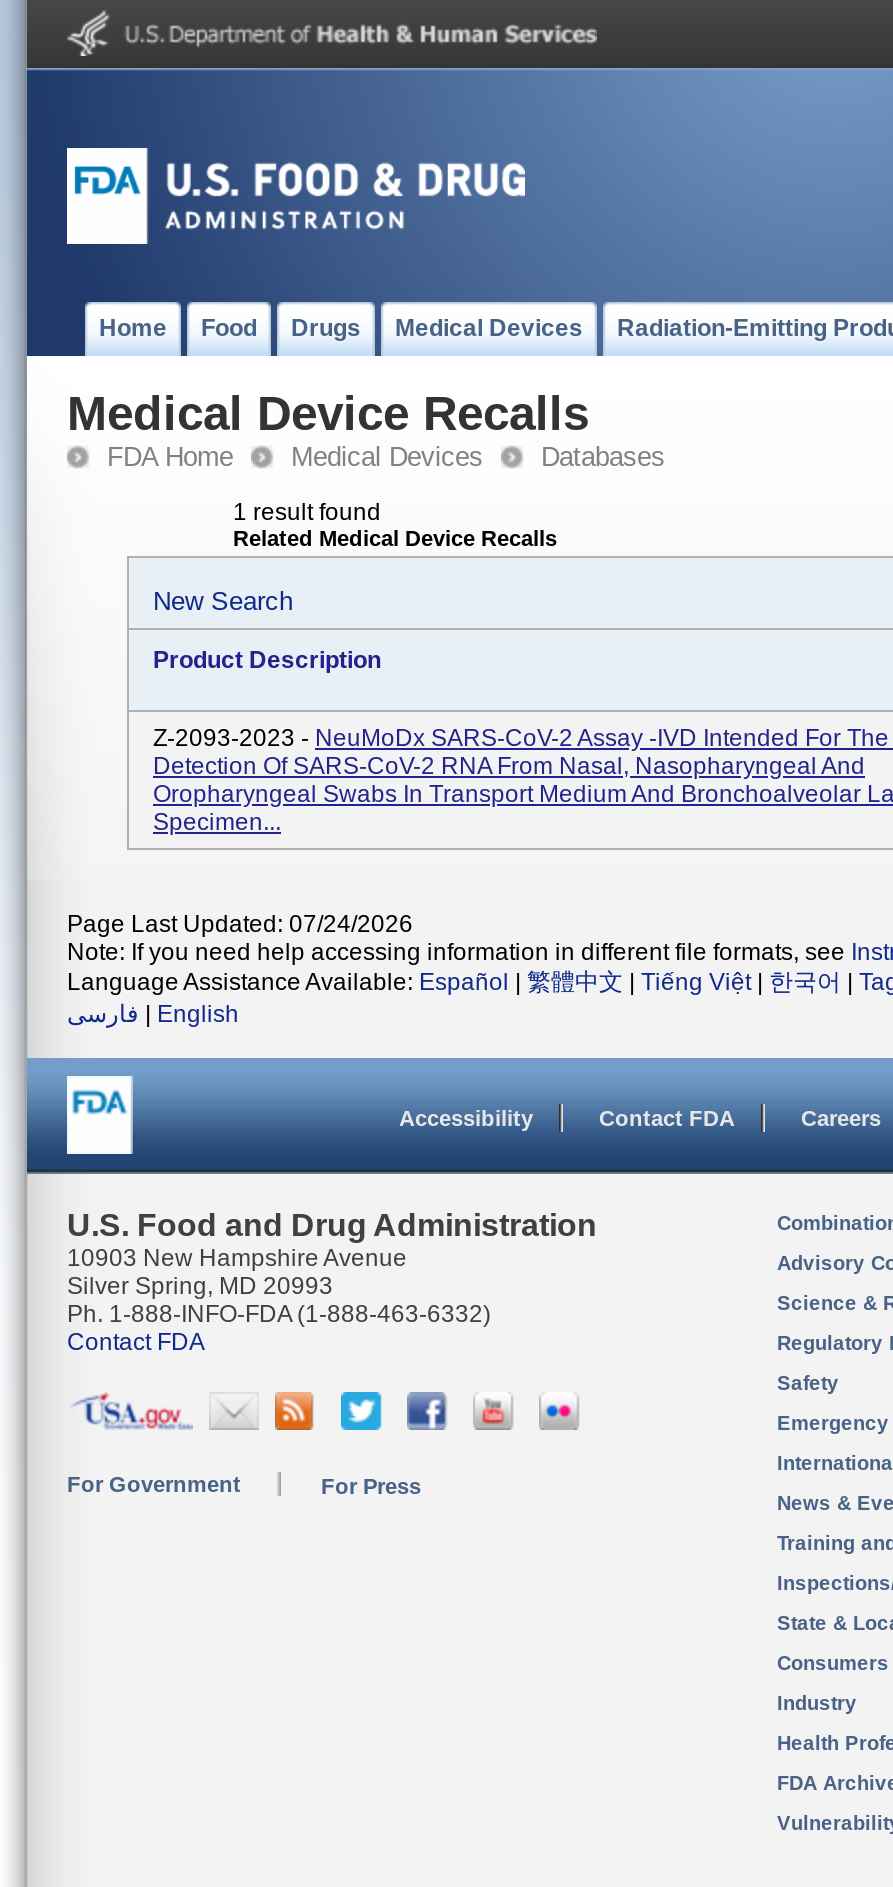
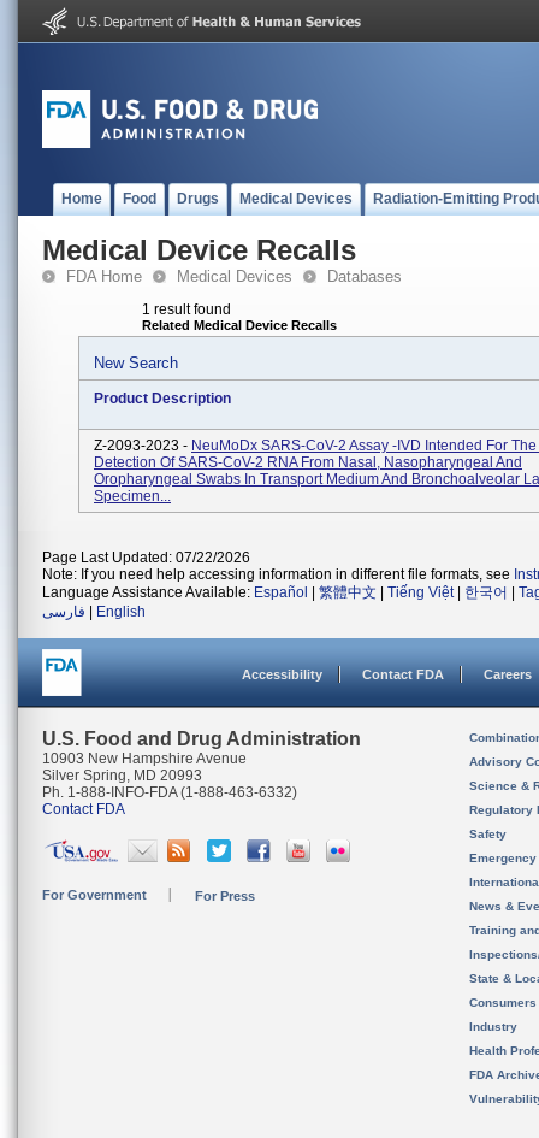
[67,910,413,938] Page Last Updated: 07/24/2026 -> [42,549,250,566] Page Last Updated: 07/22/2026

